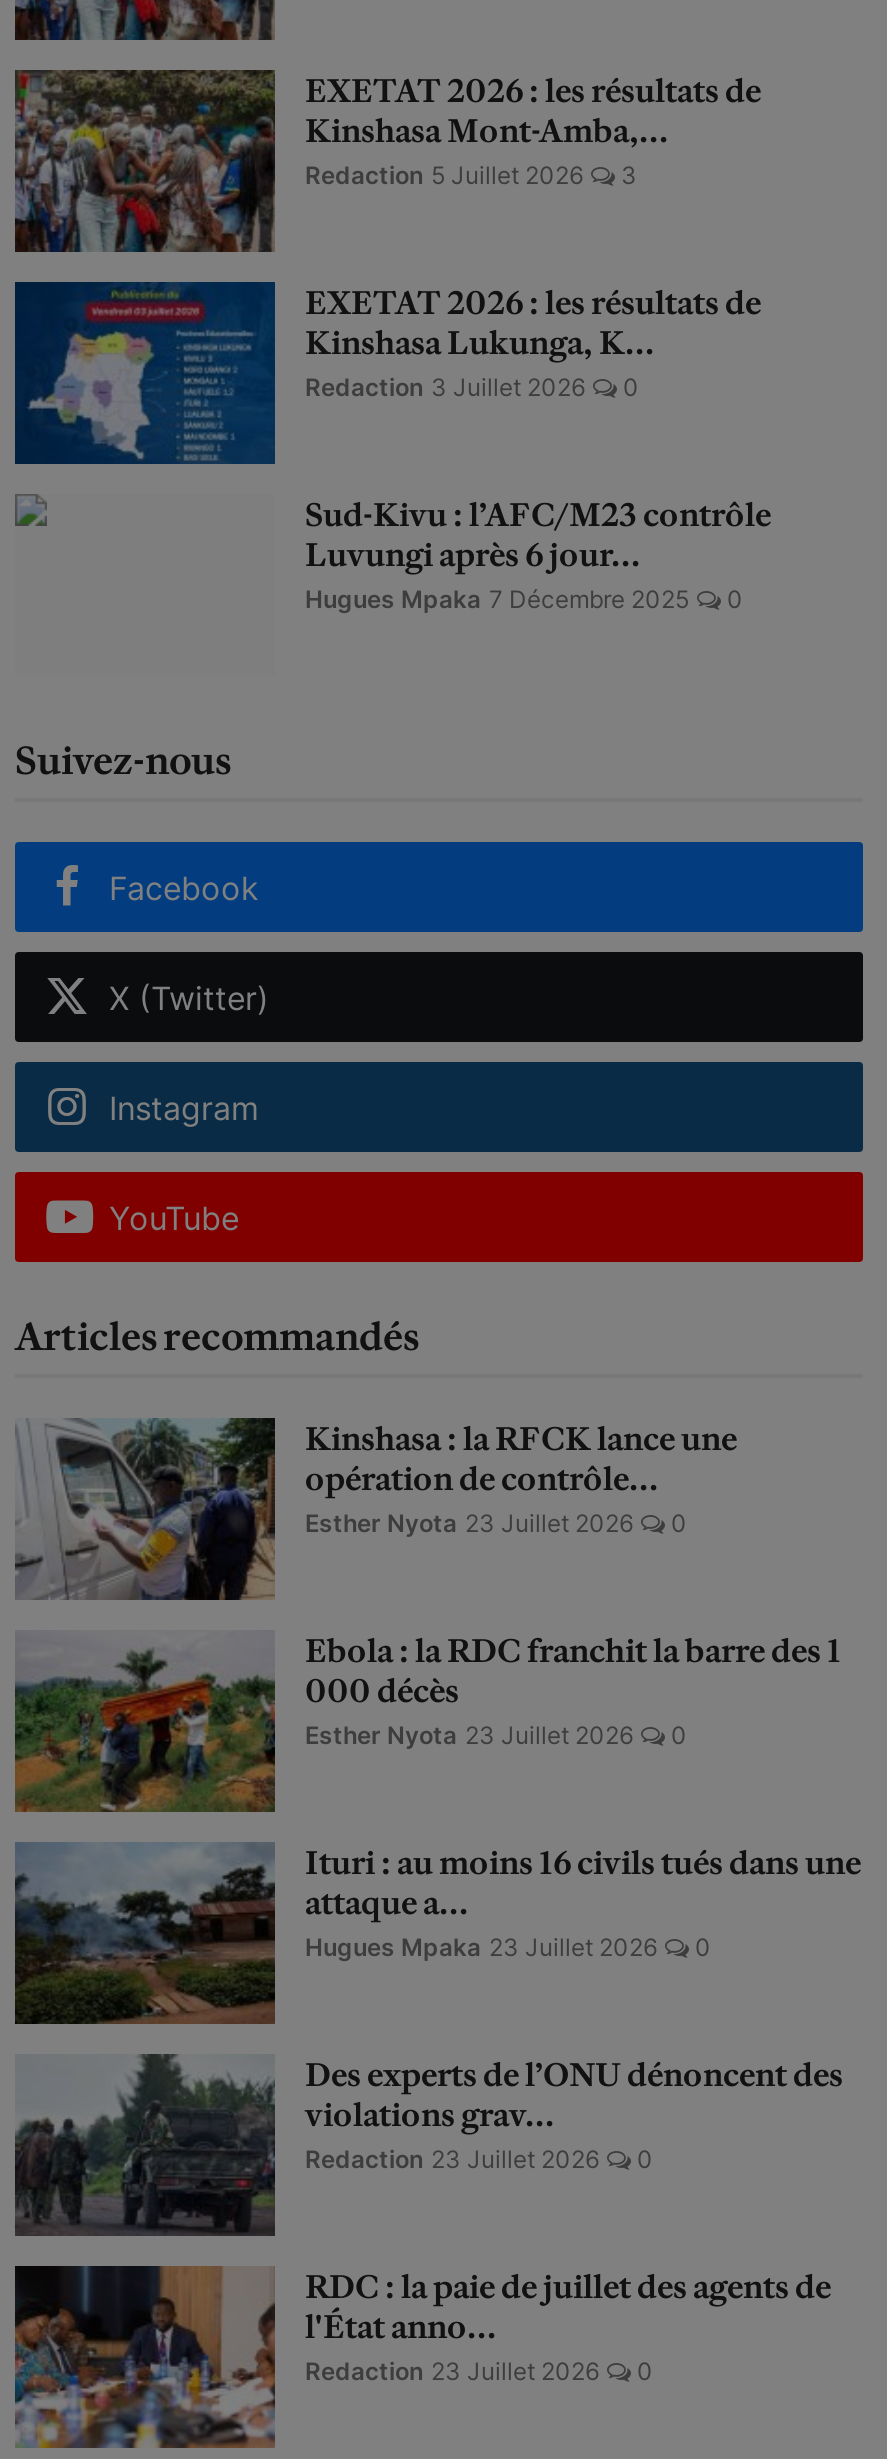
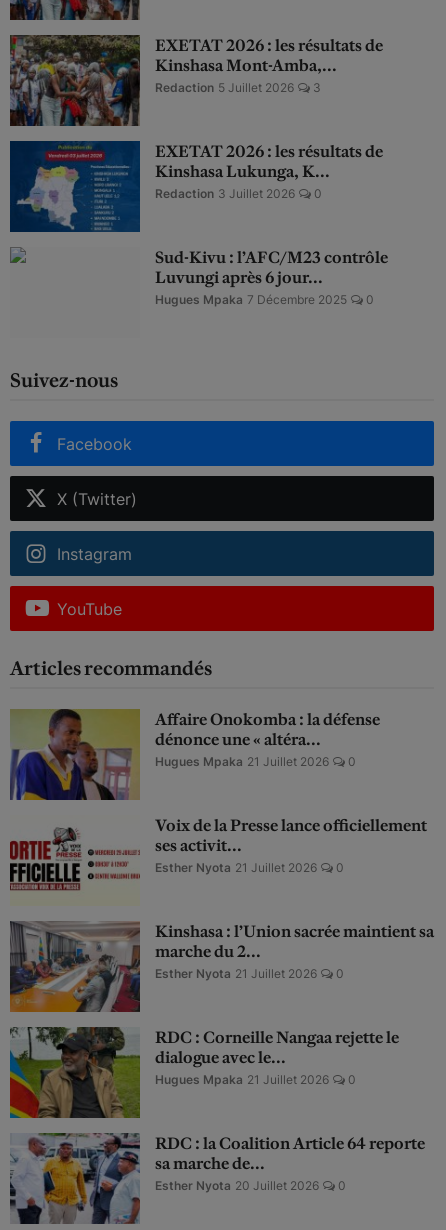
[15,1416,737,1602] [image] | Kinshasa : la RFCK lance une | opération de contrôle... | Esther Nyota 23 Juillet 2026 -> [10,708,380,801] [image] | Affaire Onokomba : la défense | dénonce une « altéra... | Hugues Mpaka 21 Juillet 2026
[13,1631,841,1814] [image] | Ebola : la RDC franchit la barre des 1 | 000 décès | Esther Nyota 23 Juillet 2026 -> [9,815,427,906] [image] | Voix de la Presse lance officiellement | ses activit... | Esther Nyota 21 Juillet 2026
[13,1842,861,2026] [image] | Ituri : au moins 16 civils tués dans une | attaque a... | Hugues Mpaka 23 Juillet 2026 -> [9,921,434,1013] [image] | Kinshasa : l’Union sacrée maintient sa | marche du 2... | Esther Nyota 21 Juillet 2026
[13,2054,843,2238] [image] | Des experts de l’ONU dénoncent des | violations grav... | Redaction 23 Juillet 2026 -> [9,1026,399,1119] [image] | RDC : Corneille Nangaa rejette le | dialogue avec le... | Hugues Mpaka 21 Juillet 2026
[13,2264,831,2450] [image] | RDC : la paie de juillet des agents de | l'État anno... | Redaction 23 Juillet 2026 -> [9,1132,425,1225] [image] | RDC : la Coalition Article 64 reporte | sa marche de... | Esther Nyota 20 Juillet 2026

